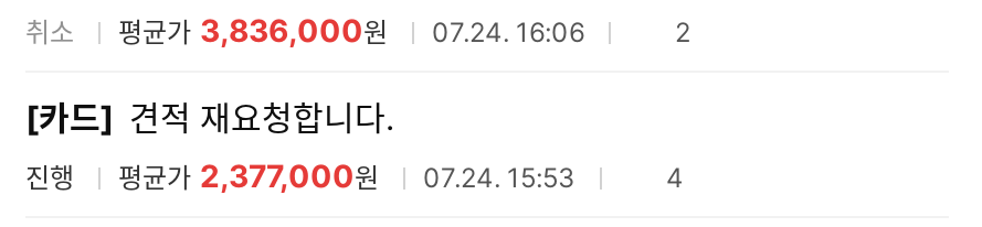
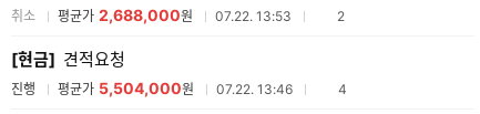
[118,10,388,47] 평균가 3,836,000원 -> [58,5,193,24] 평균가 2,688,000원
[432,14,584,47] 07.24. 16:06 -> [215,7,292,24] 07.22. 13:53
[25,96,394,138] [카드] 견적 재요청합니다. -> [11,48,125,69] [현금] 견적요청
[118,155,379,193] 평균가 2,377,000원 -> [58,78,194,97] 평균가 5,504,000원
[423,160,576,193] 07.24. 15:53 -> [216,80,293,97] 07.22. 13:46

